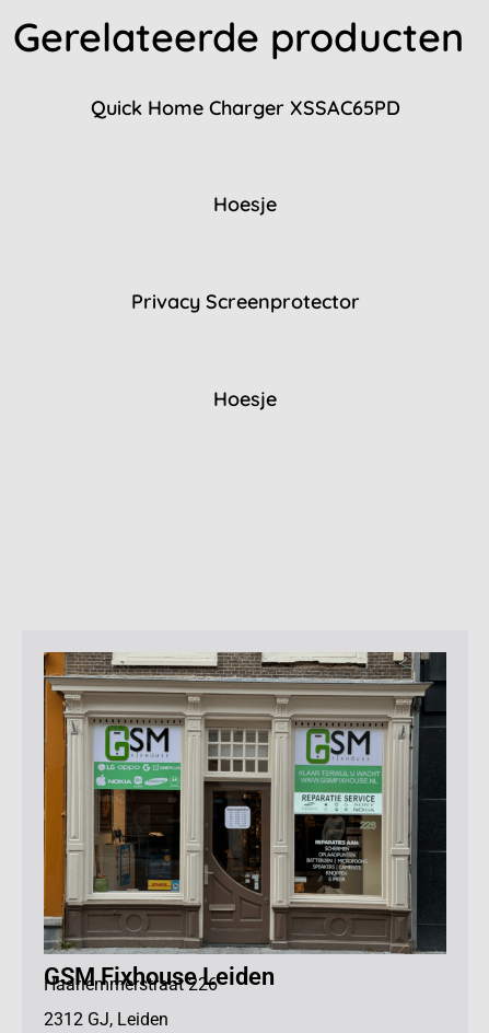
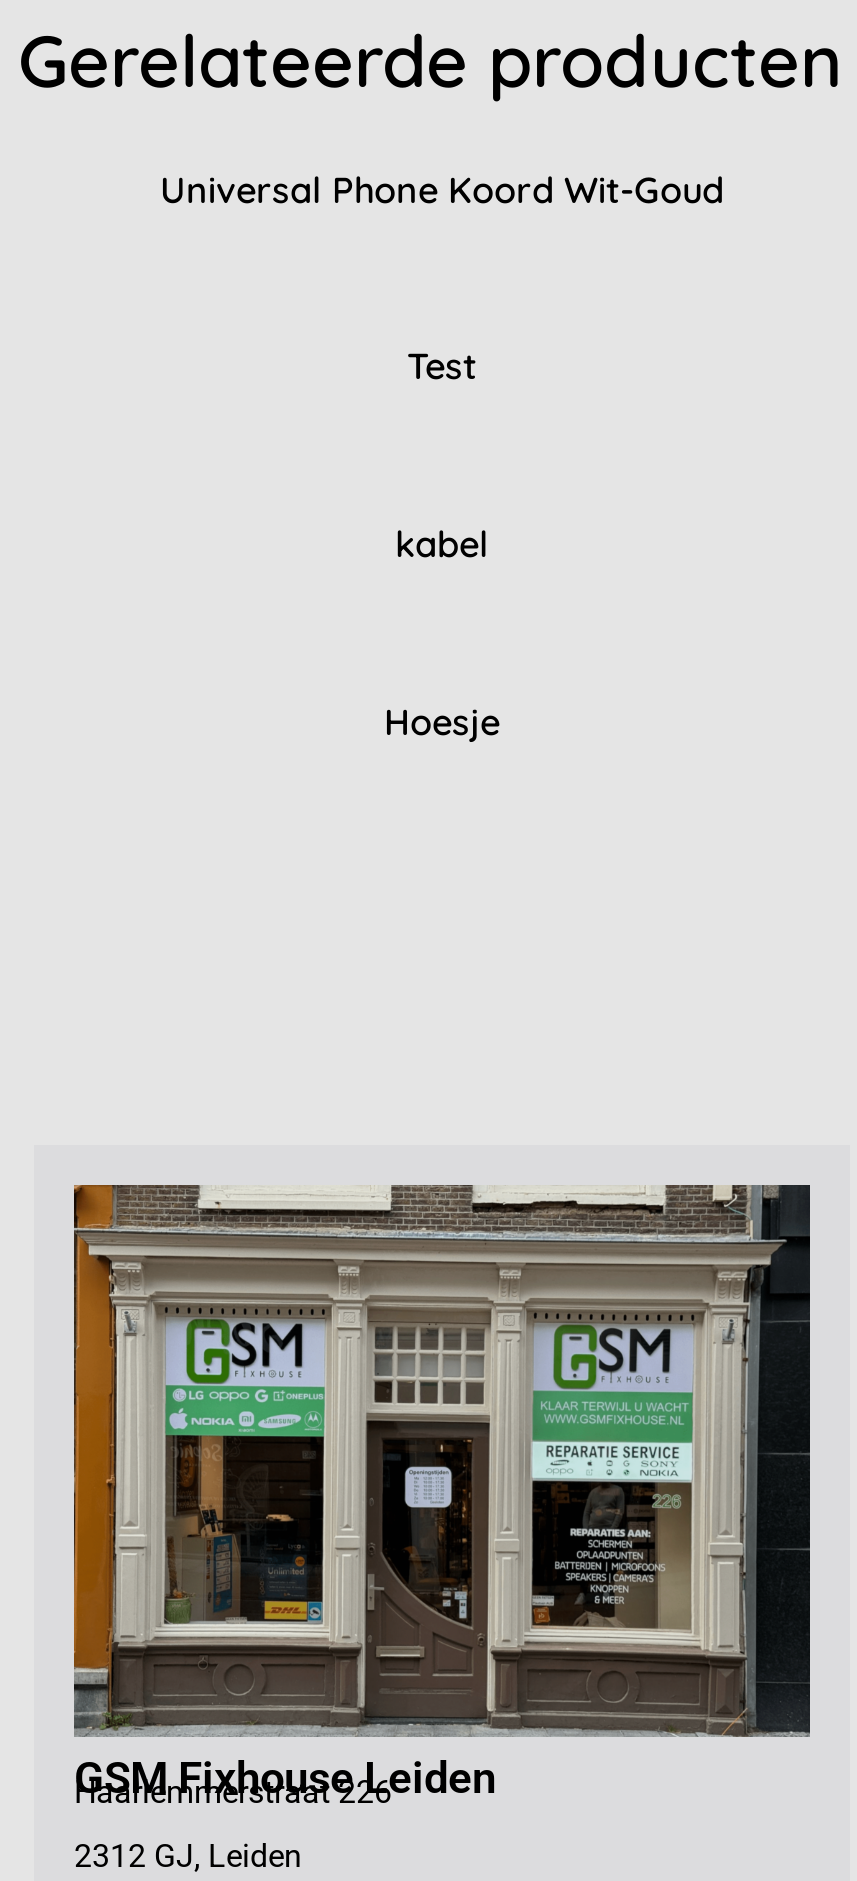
[90,95,400,120] Quick Home Charger XSSAC65PD -> [160,166,724,212] Universal Phone Koord Wit-Goud
[213,192,277,217] Hoesje -> [407,344,477,390] Test
[131,289,359,314] Privacy Screenprotector -> [395,522,489,568] kabel

